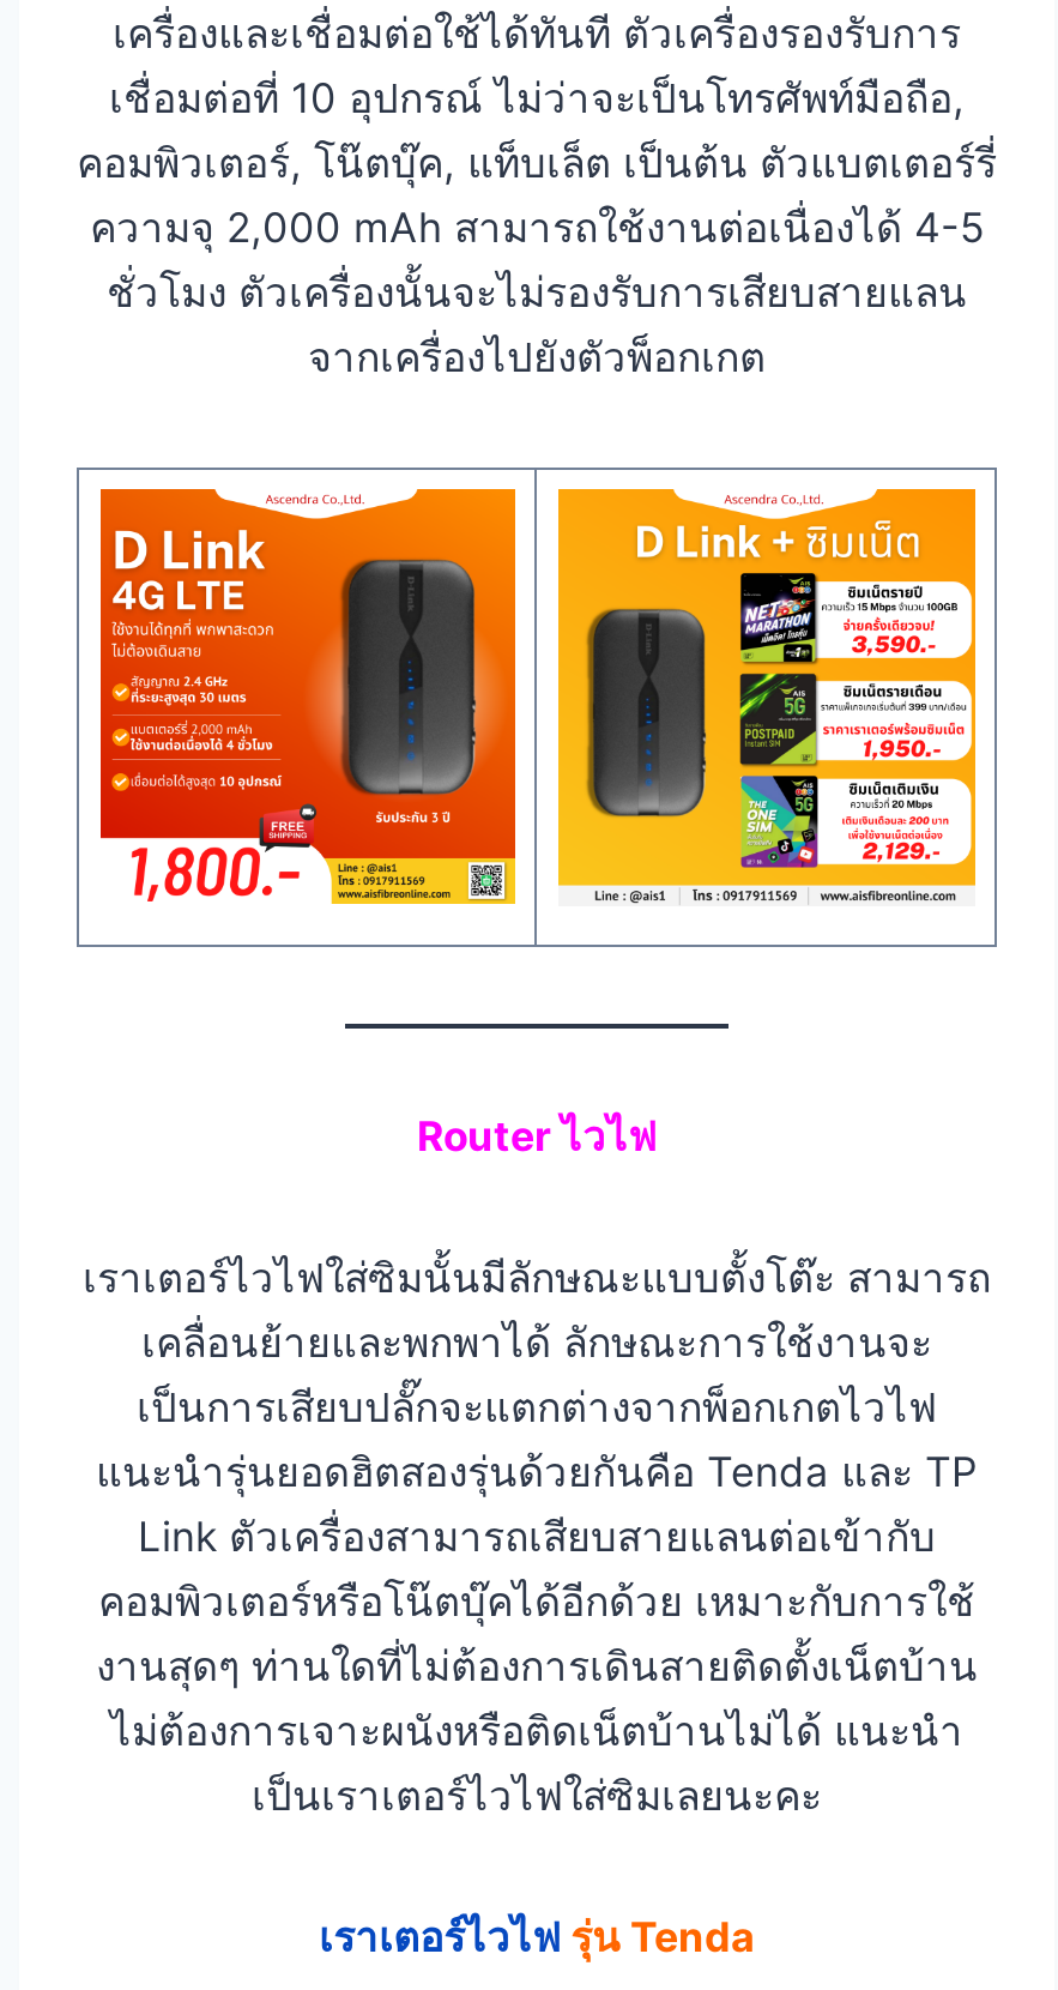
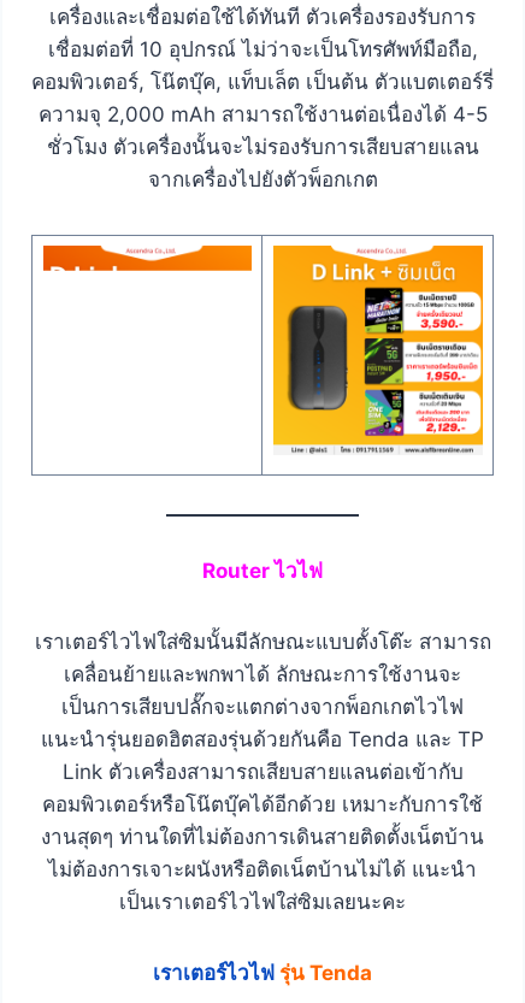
[98,537,518,906] [image] -> none

